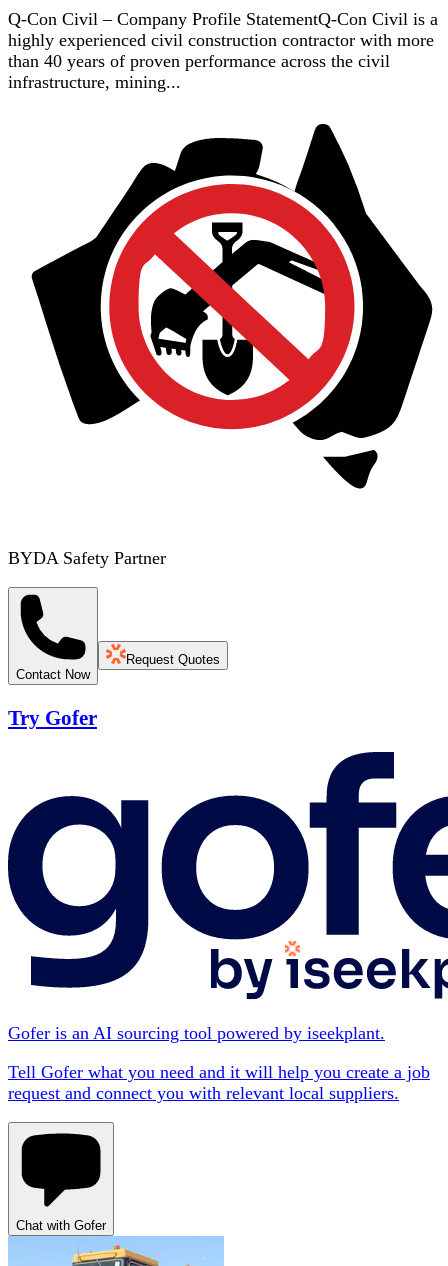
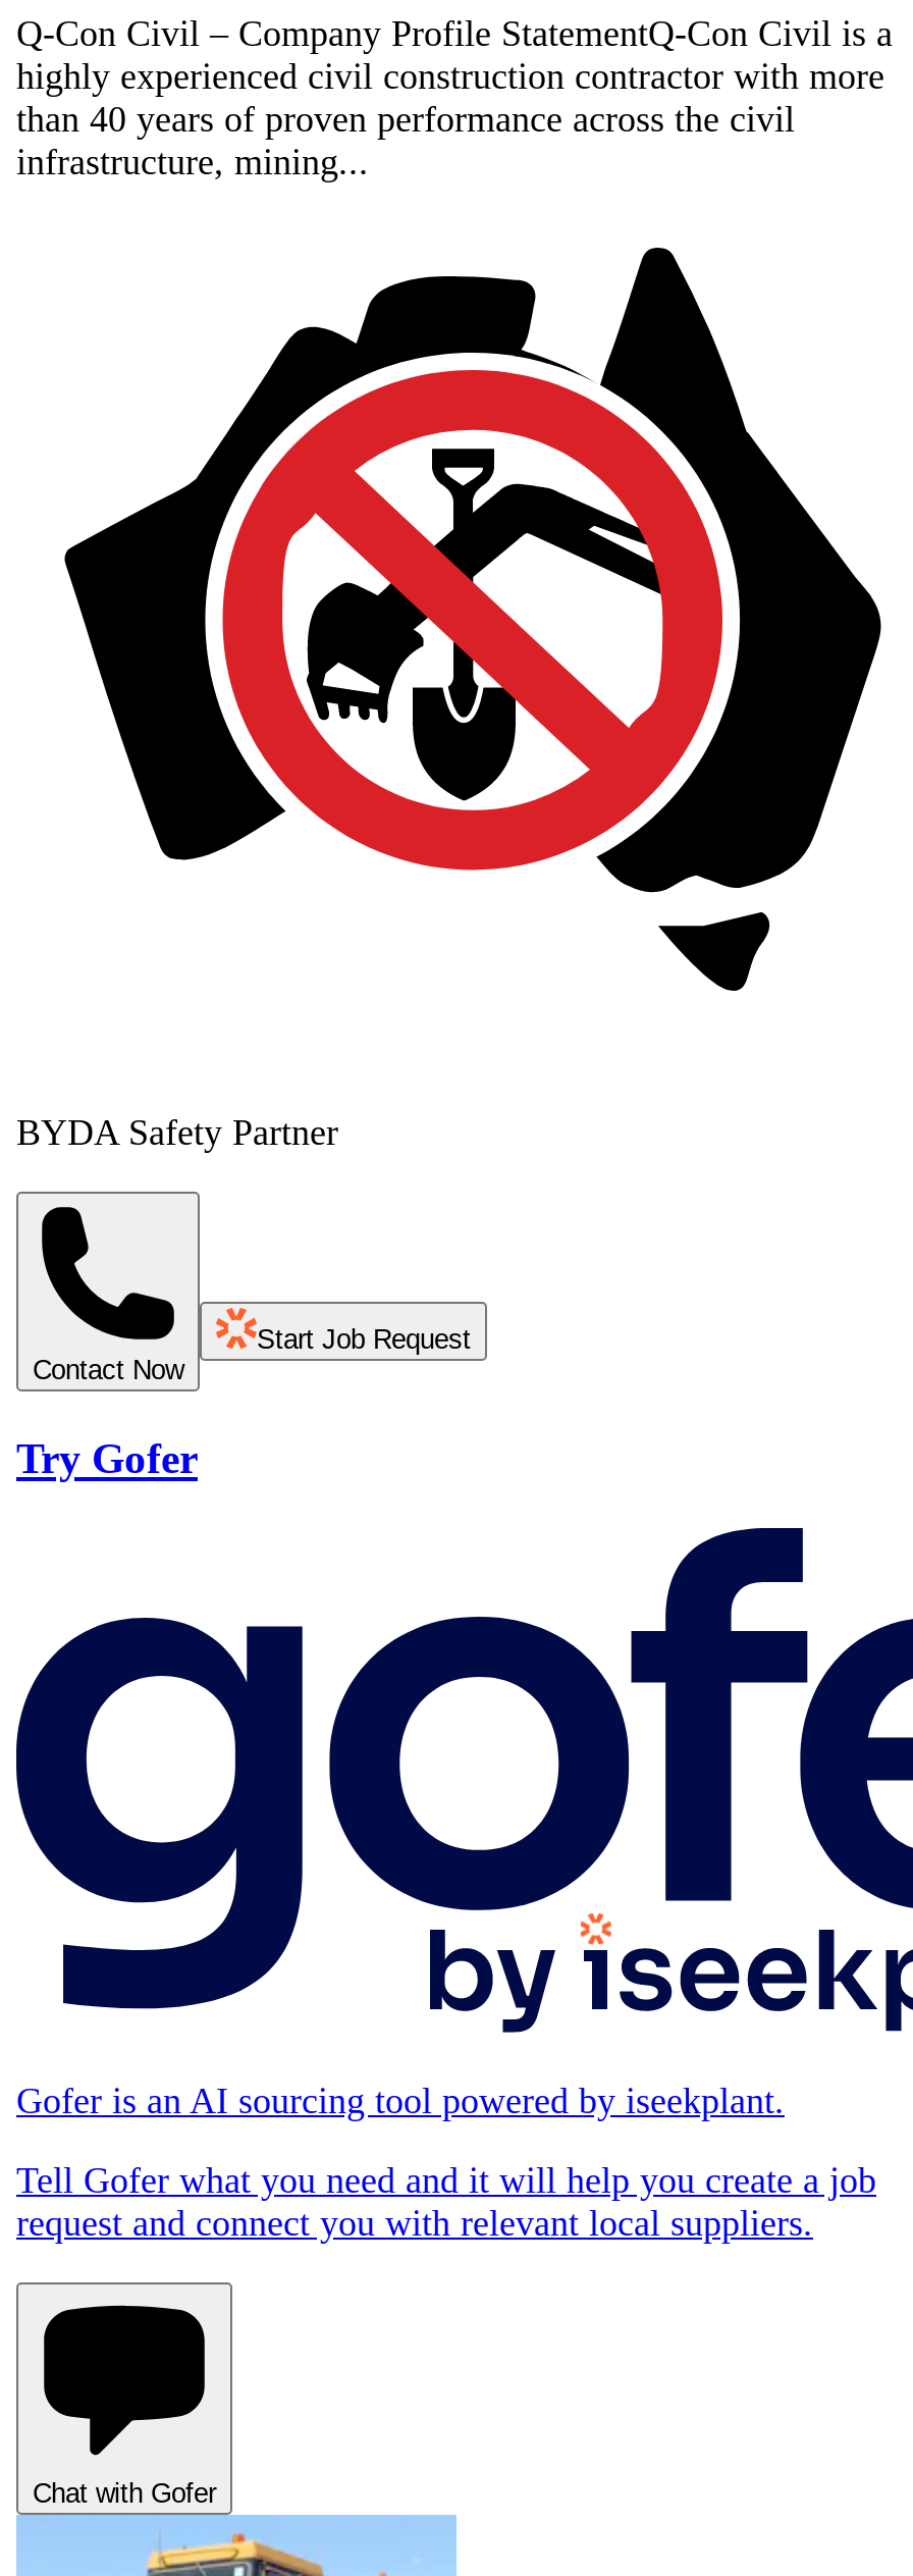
[126,652,220,667] Request Quotes -> [257,1325,471,1355] Start Job Request

